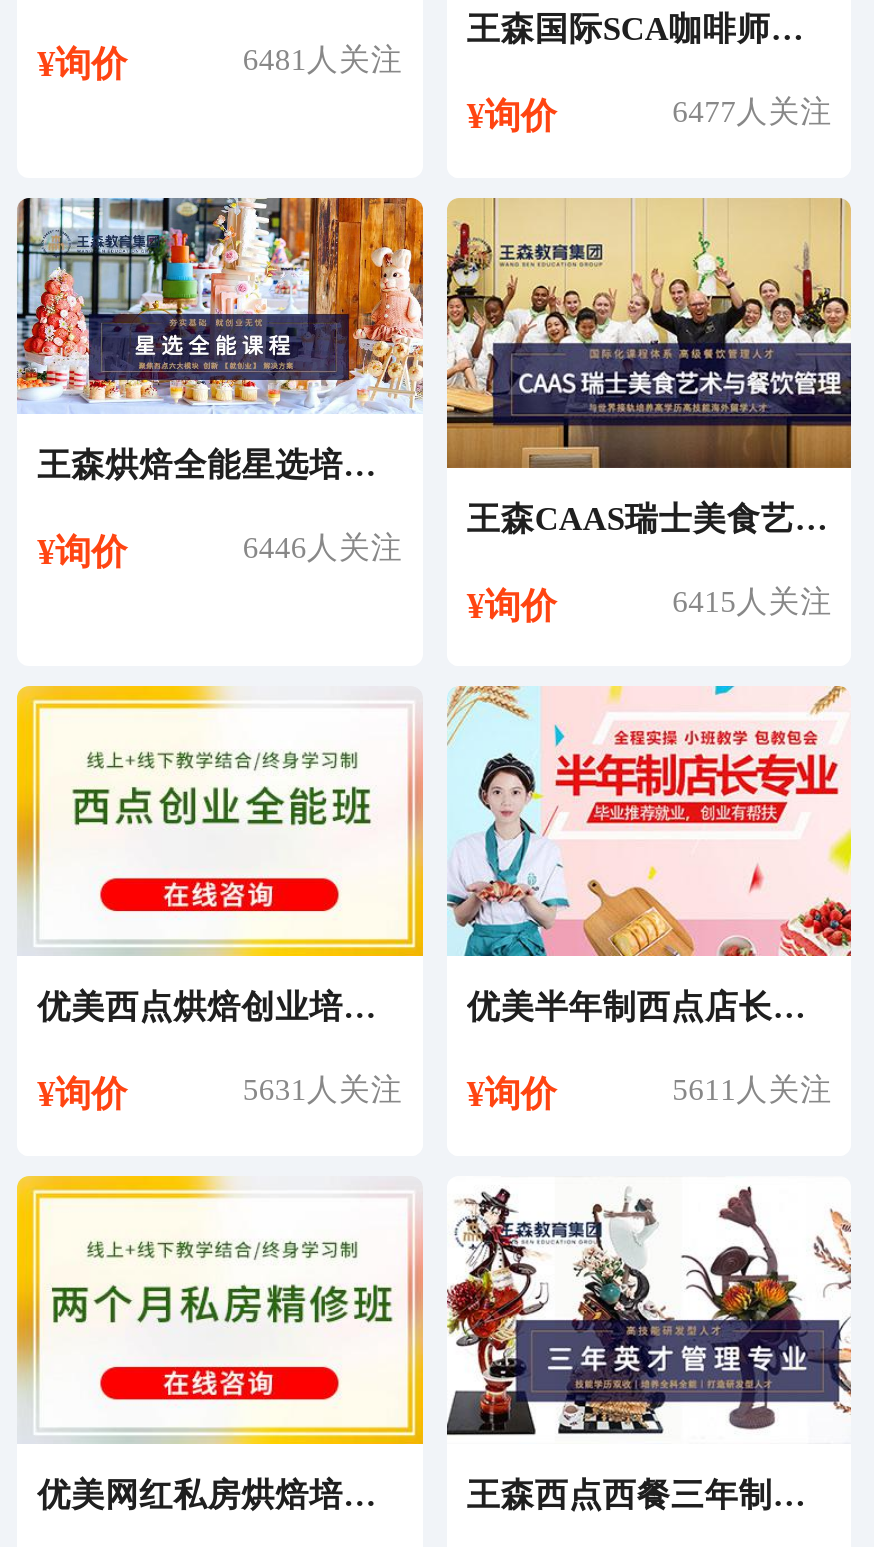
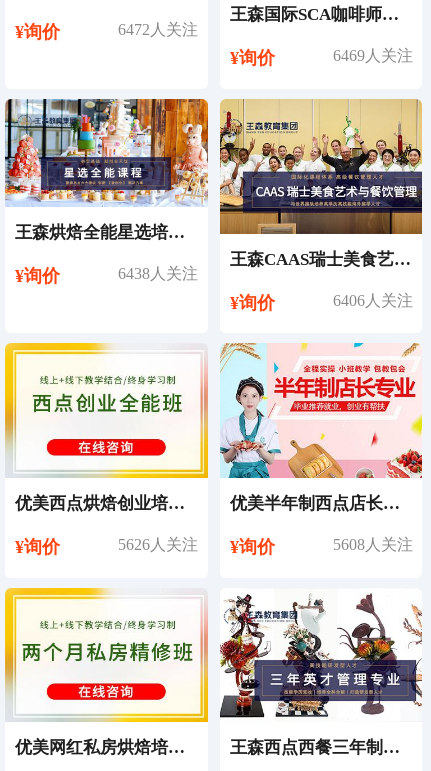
[243,41,403,75] 6481人关注 -> [118,20,198,37] 6472人关注
[672,95,832,129] 6477人关注 -> [333,47,413,64] 6469人关注
[243,530,403,564] 6446人关注 -> [118,265,198,282] 6438人关注
[672,584,832,618] 6415人关注 -> [333,292,413,309] 6406人关注
[243,1072,557,1114] 5631人关注 ¥询价 -> [118,536,275,557] 5626人关注 ¥询价
[672,1072,832,1106] 5611人关注 -> [333,536,413,553] 5608人关注

